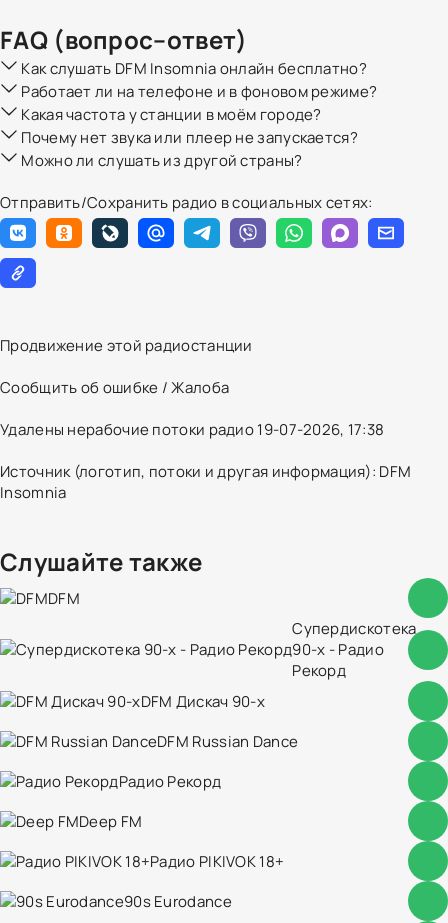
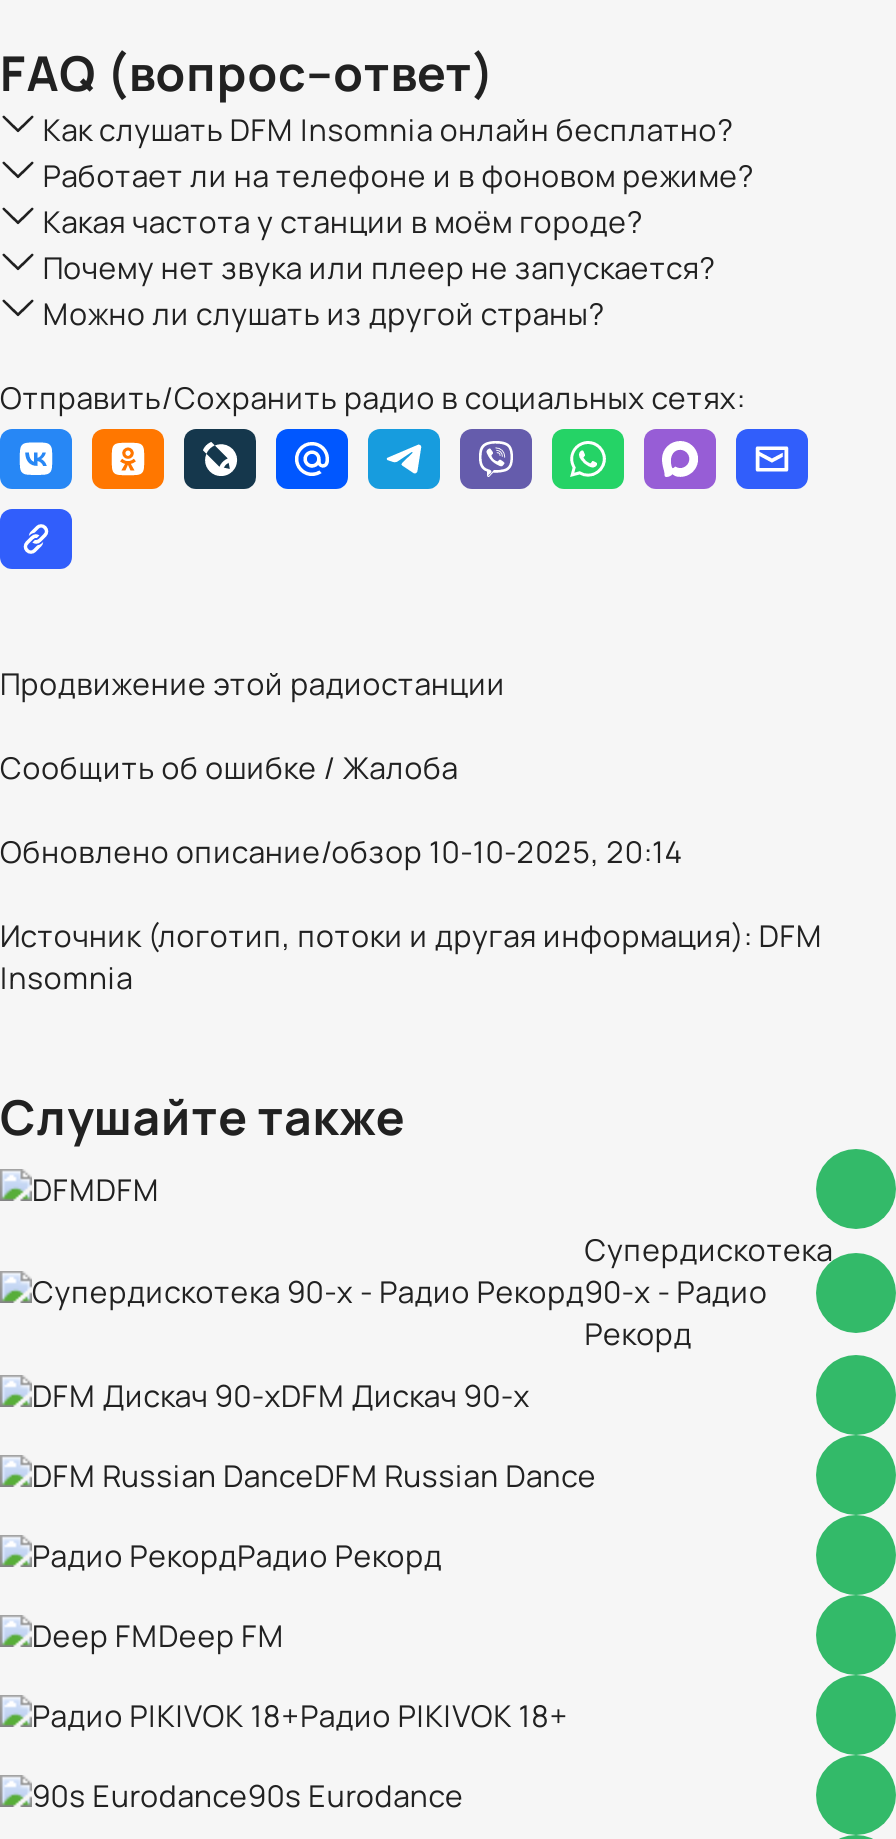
[0,419,384,440] Удалены нерабочие потоки радио 19-07-2026, 17:38 -> [0,831,683,873] Обновлено описание/обзор 10-10-2025, 20:14

